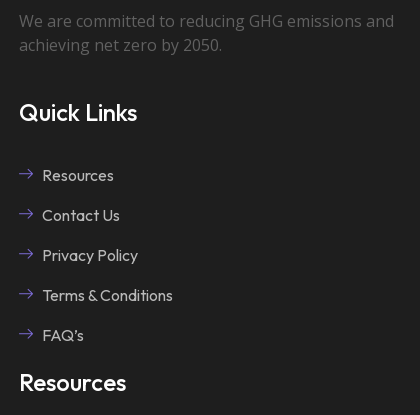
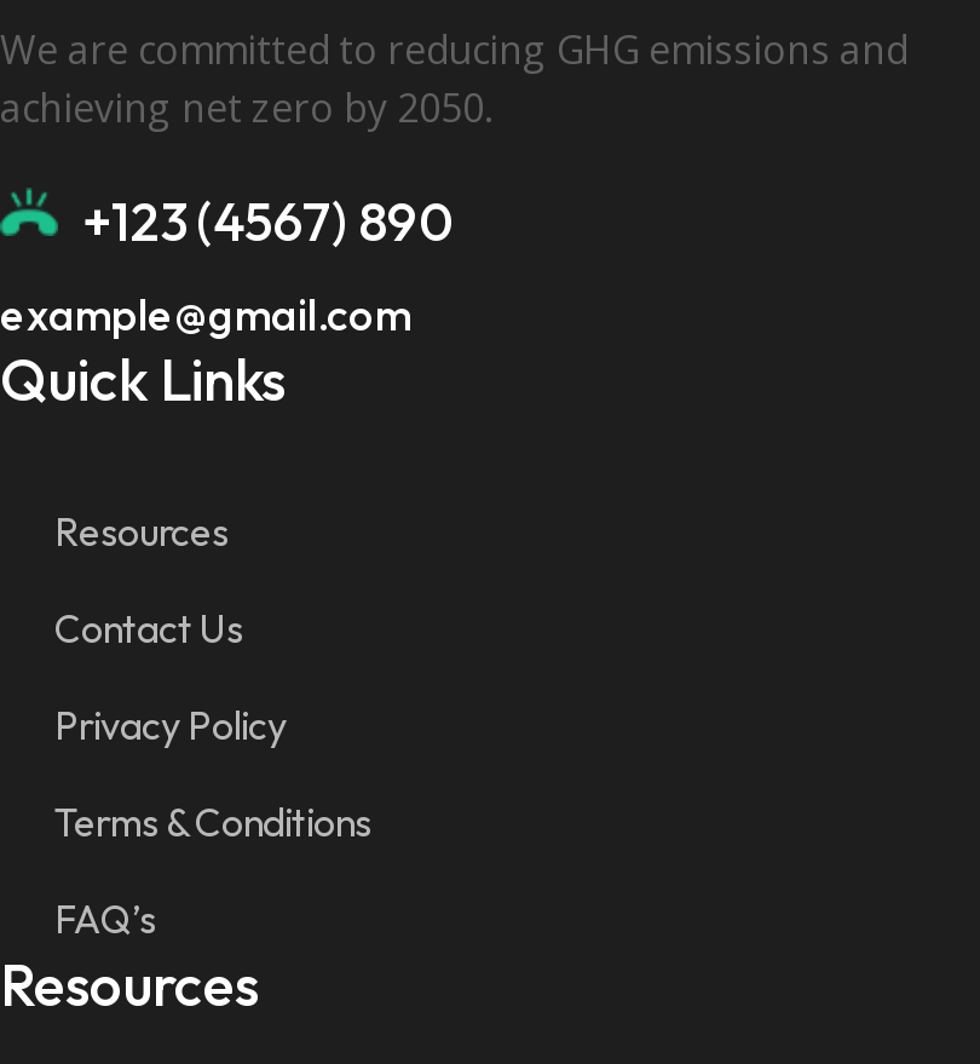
none -> [0,188,452,342] +123 (4567) 890 | example@gmail.com
moved [19,97,172,345] -> [0,343,371,943]: Quick Links | Resources | Contact Us | Privacy Policy | Terms & Conditions | FAQ’s

